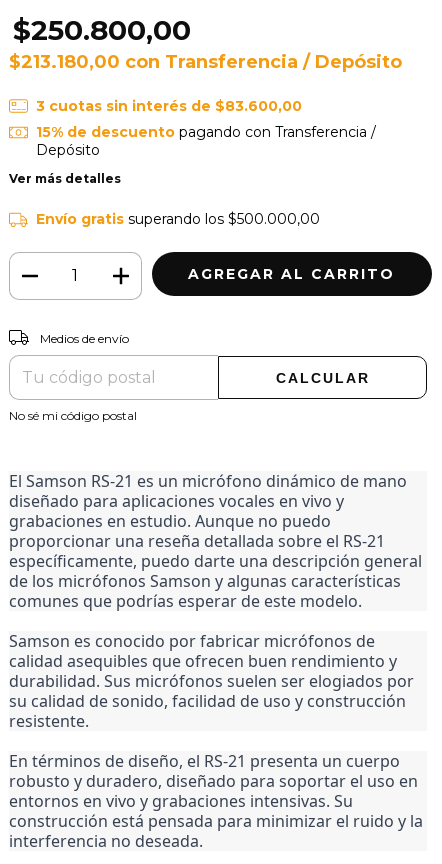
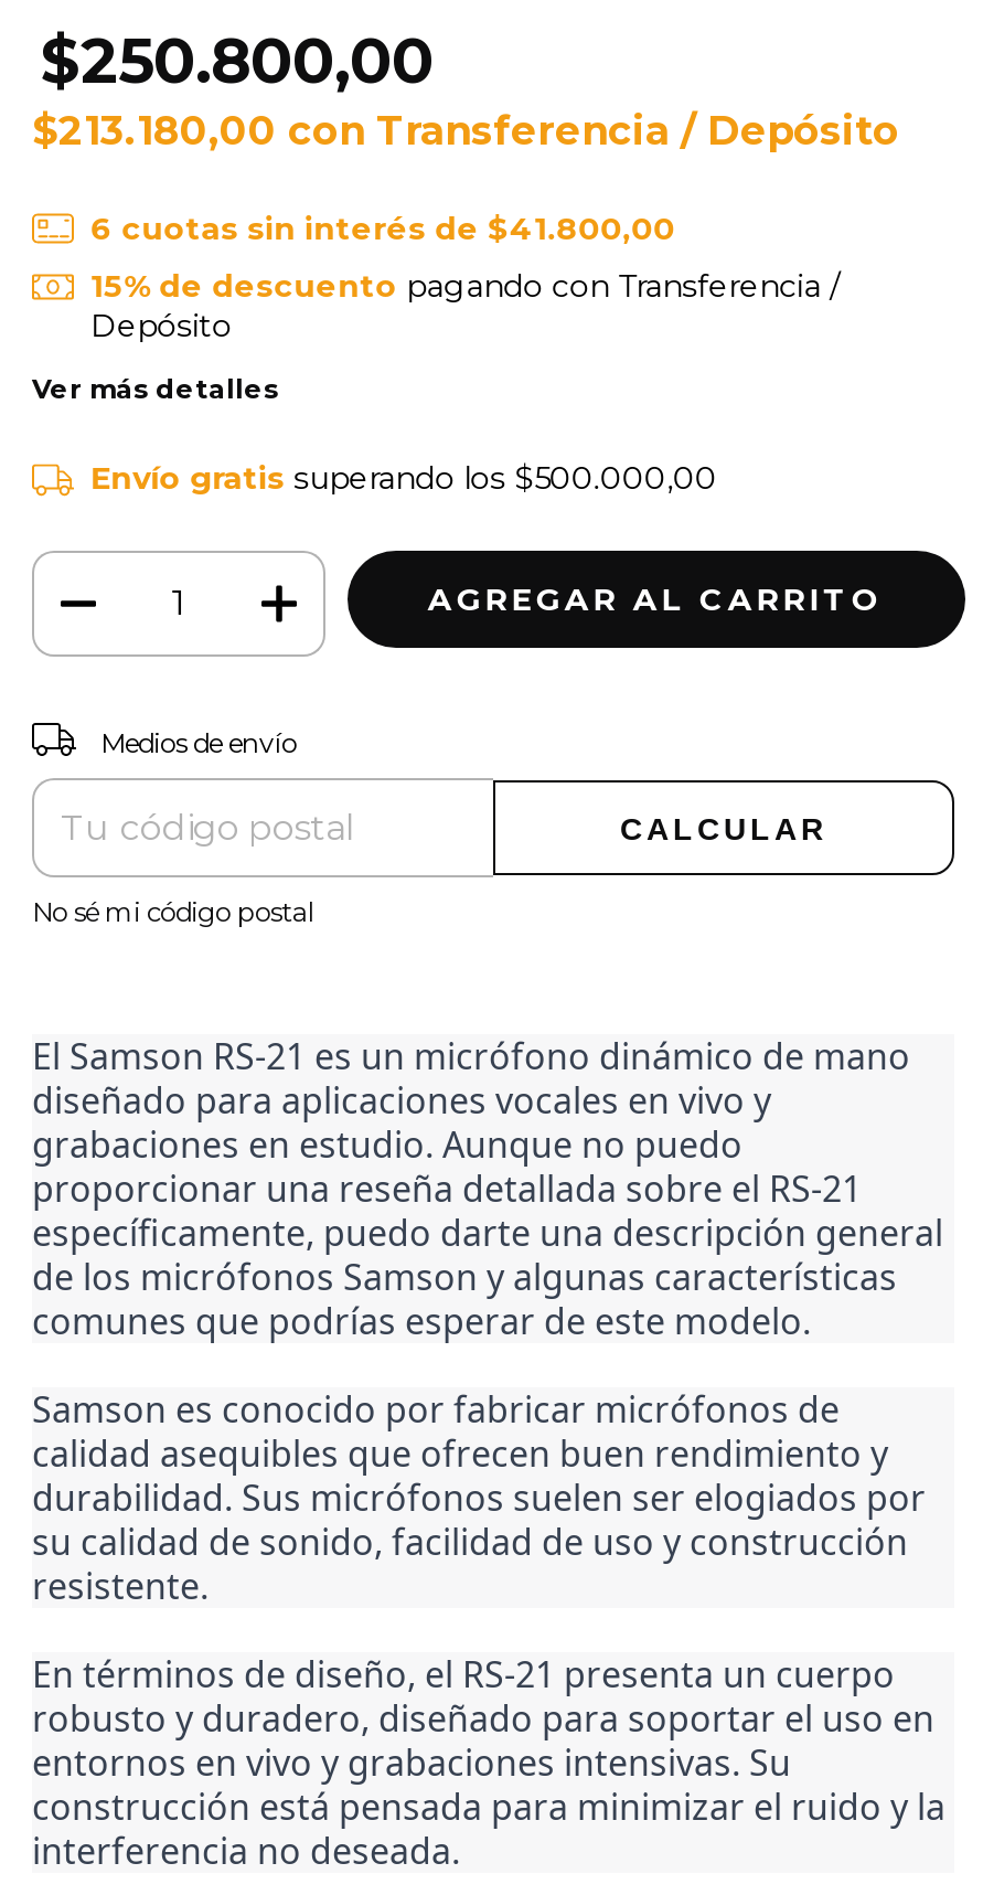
[36,96,302,114] 3 cuotas sin interés de $83.600,00 -> [91,207,676,247] 6 cuotas sin interés de $41.800,00

